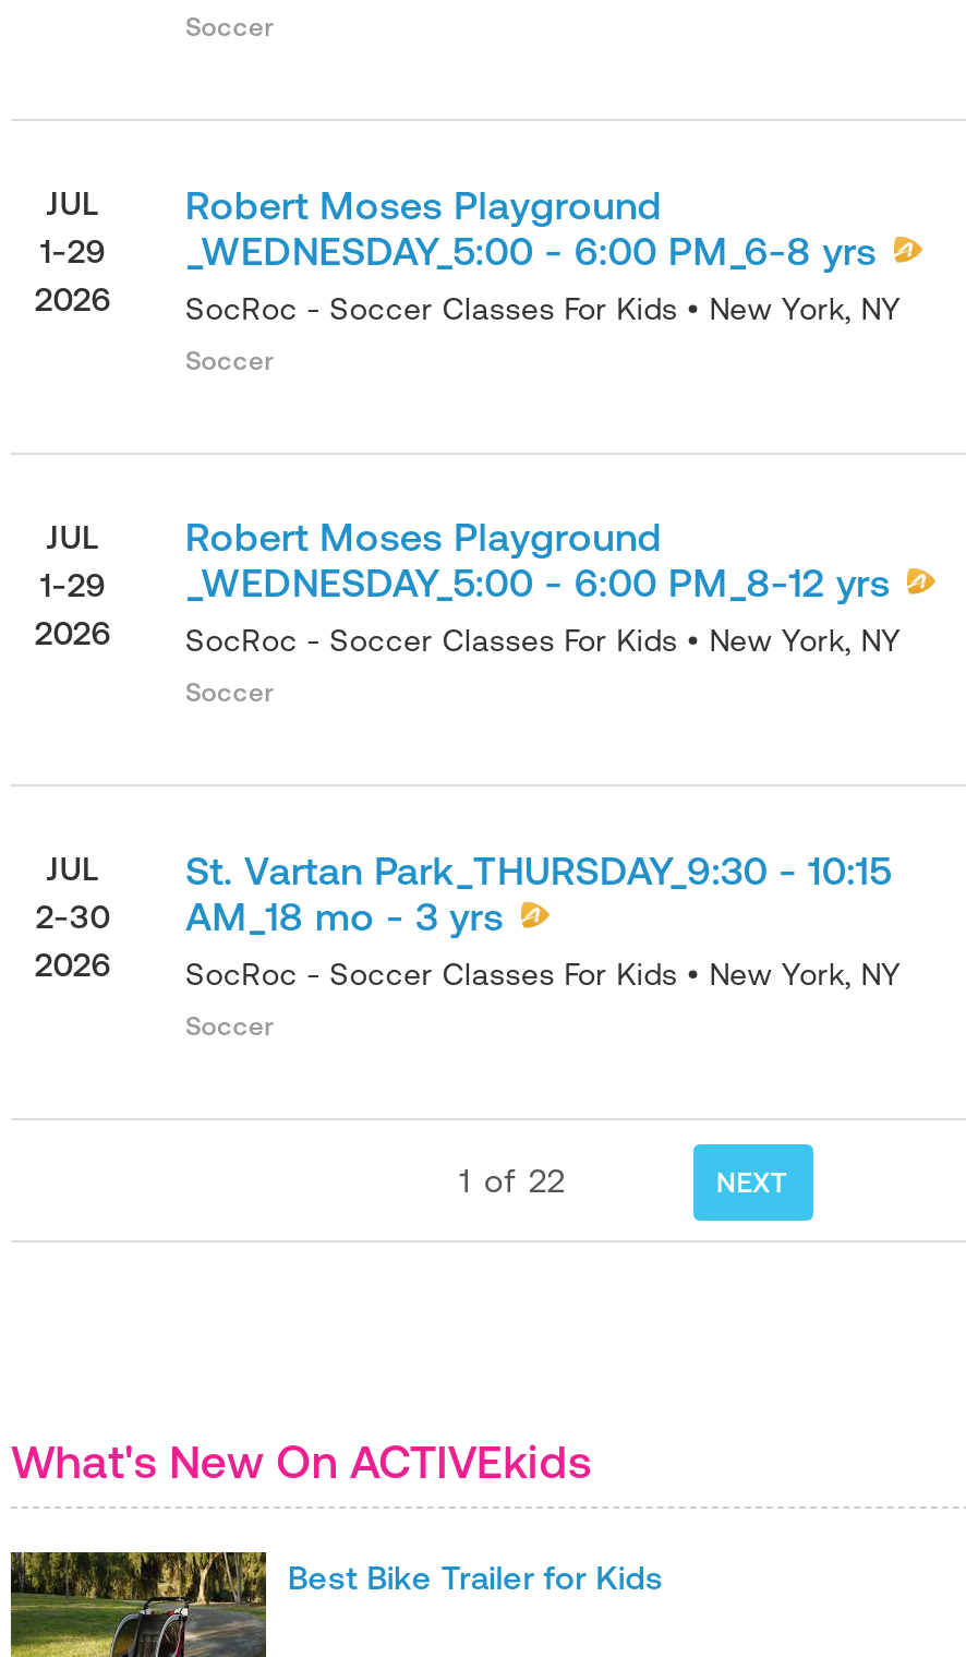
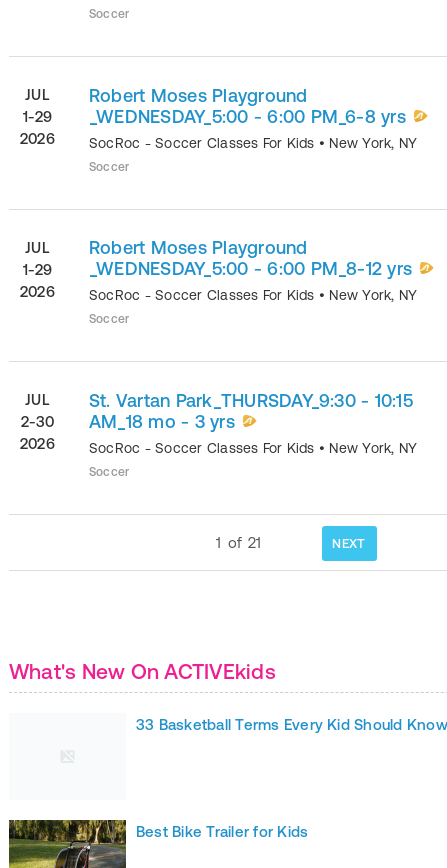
[459,1161,565,1198] 1 of 22 -> [216,533,262,550] 1 of 21
none -> [136,715,447,732] 33 Basketball Terms Every Kid Should Know

